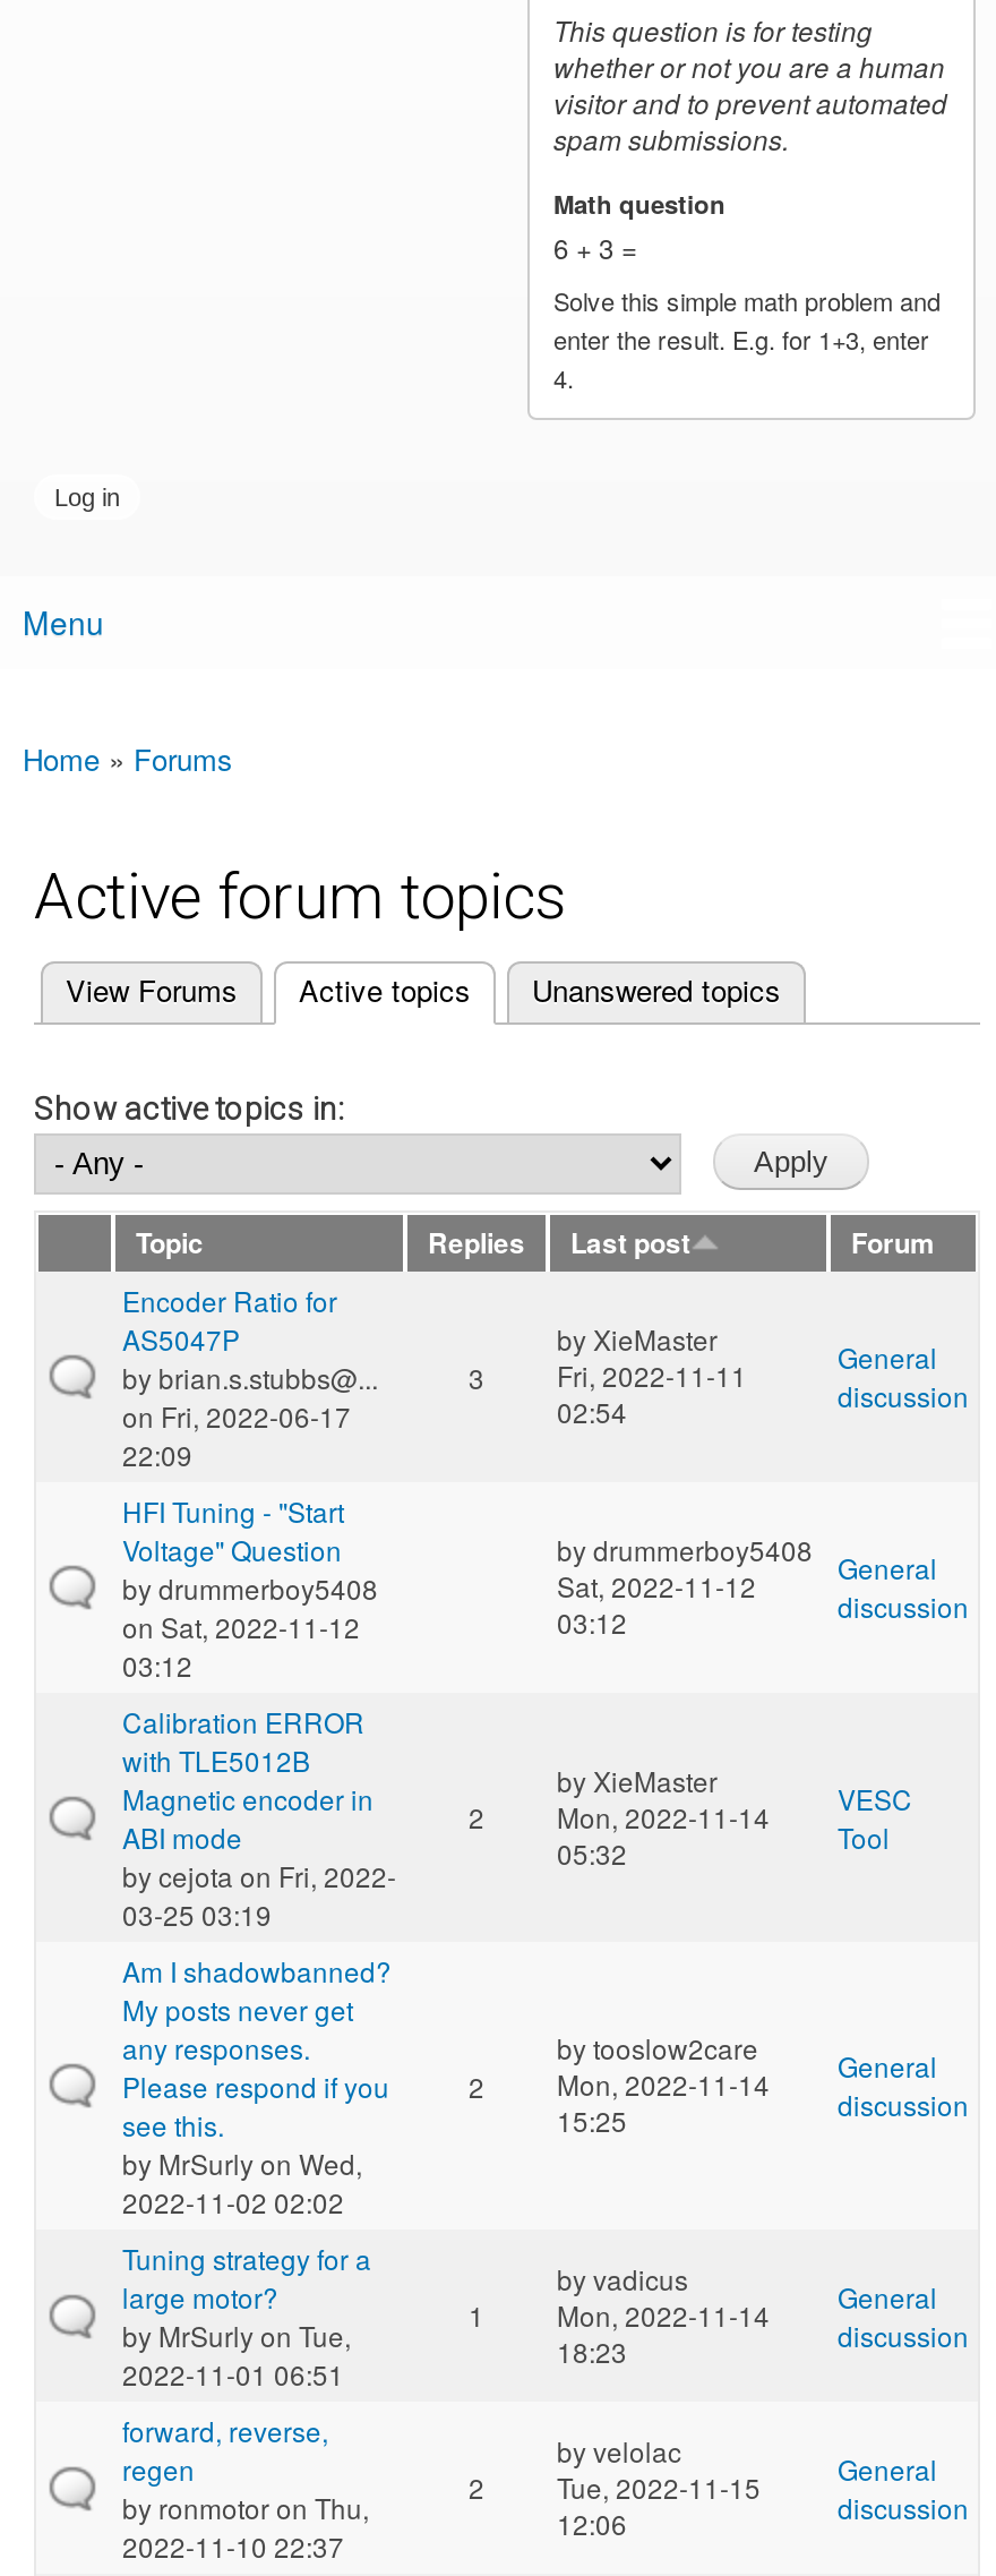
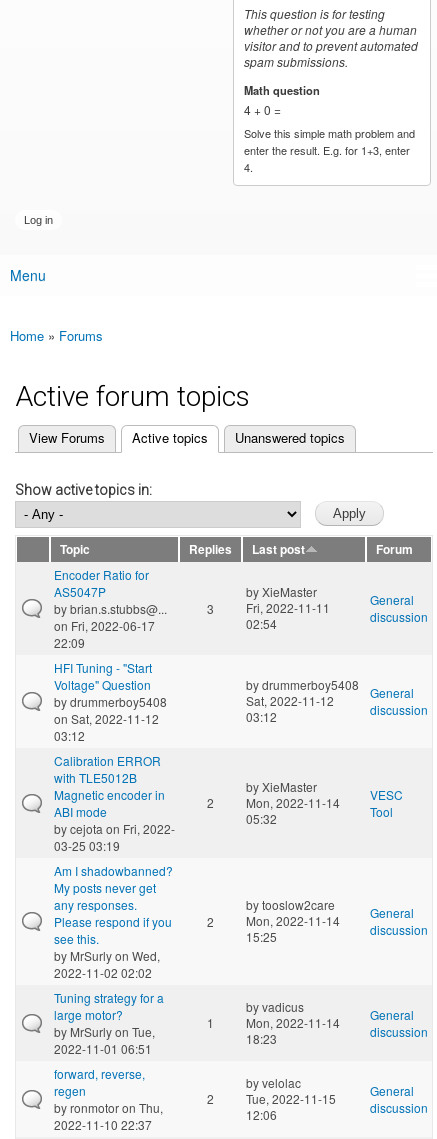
[553,228,644,266] 6 + 3 = -> [244,101,284,118] 4 + 0 =

